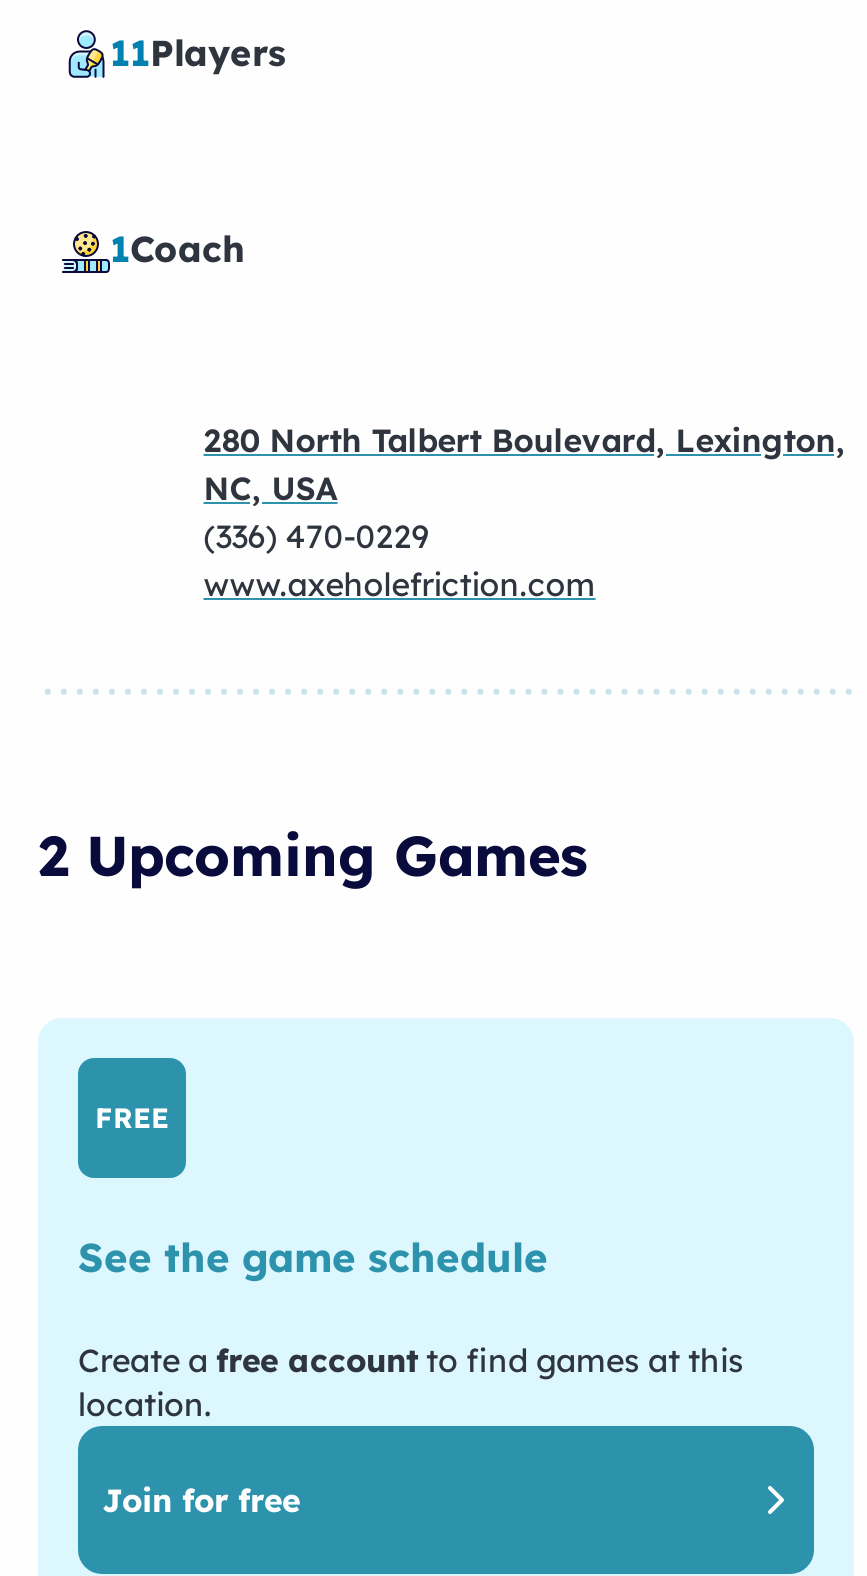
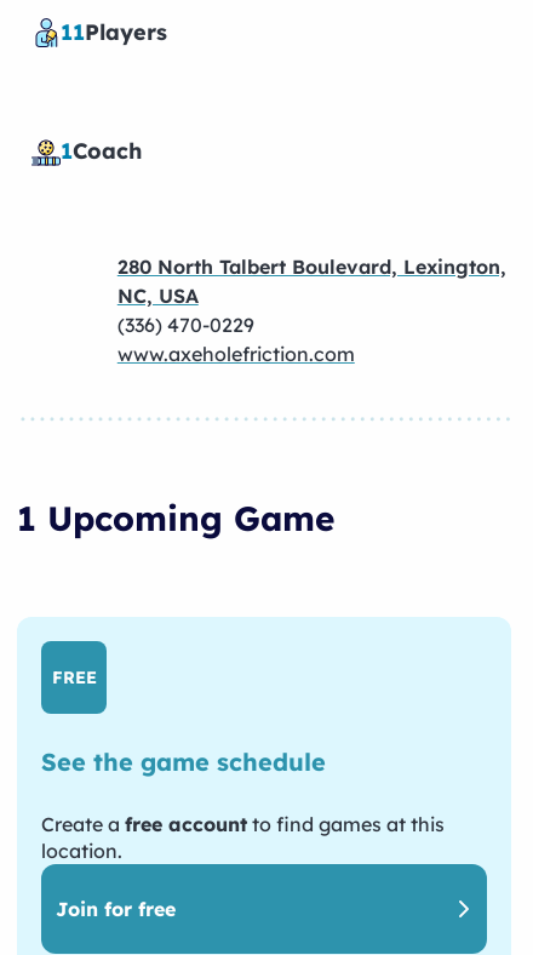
[38,820,588,890] 2 Upcoming Games -> [17,497,334,540] 1 Upcoming Game

